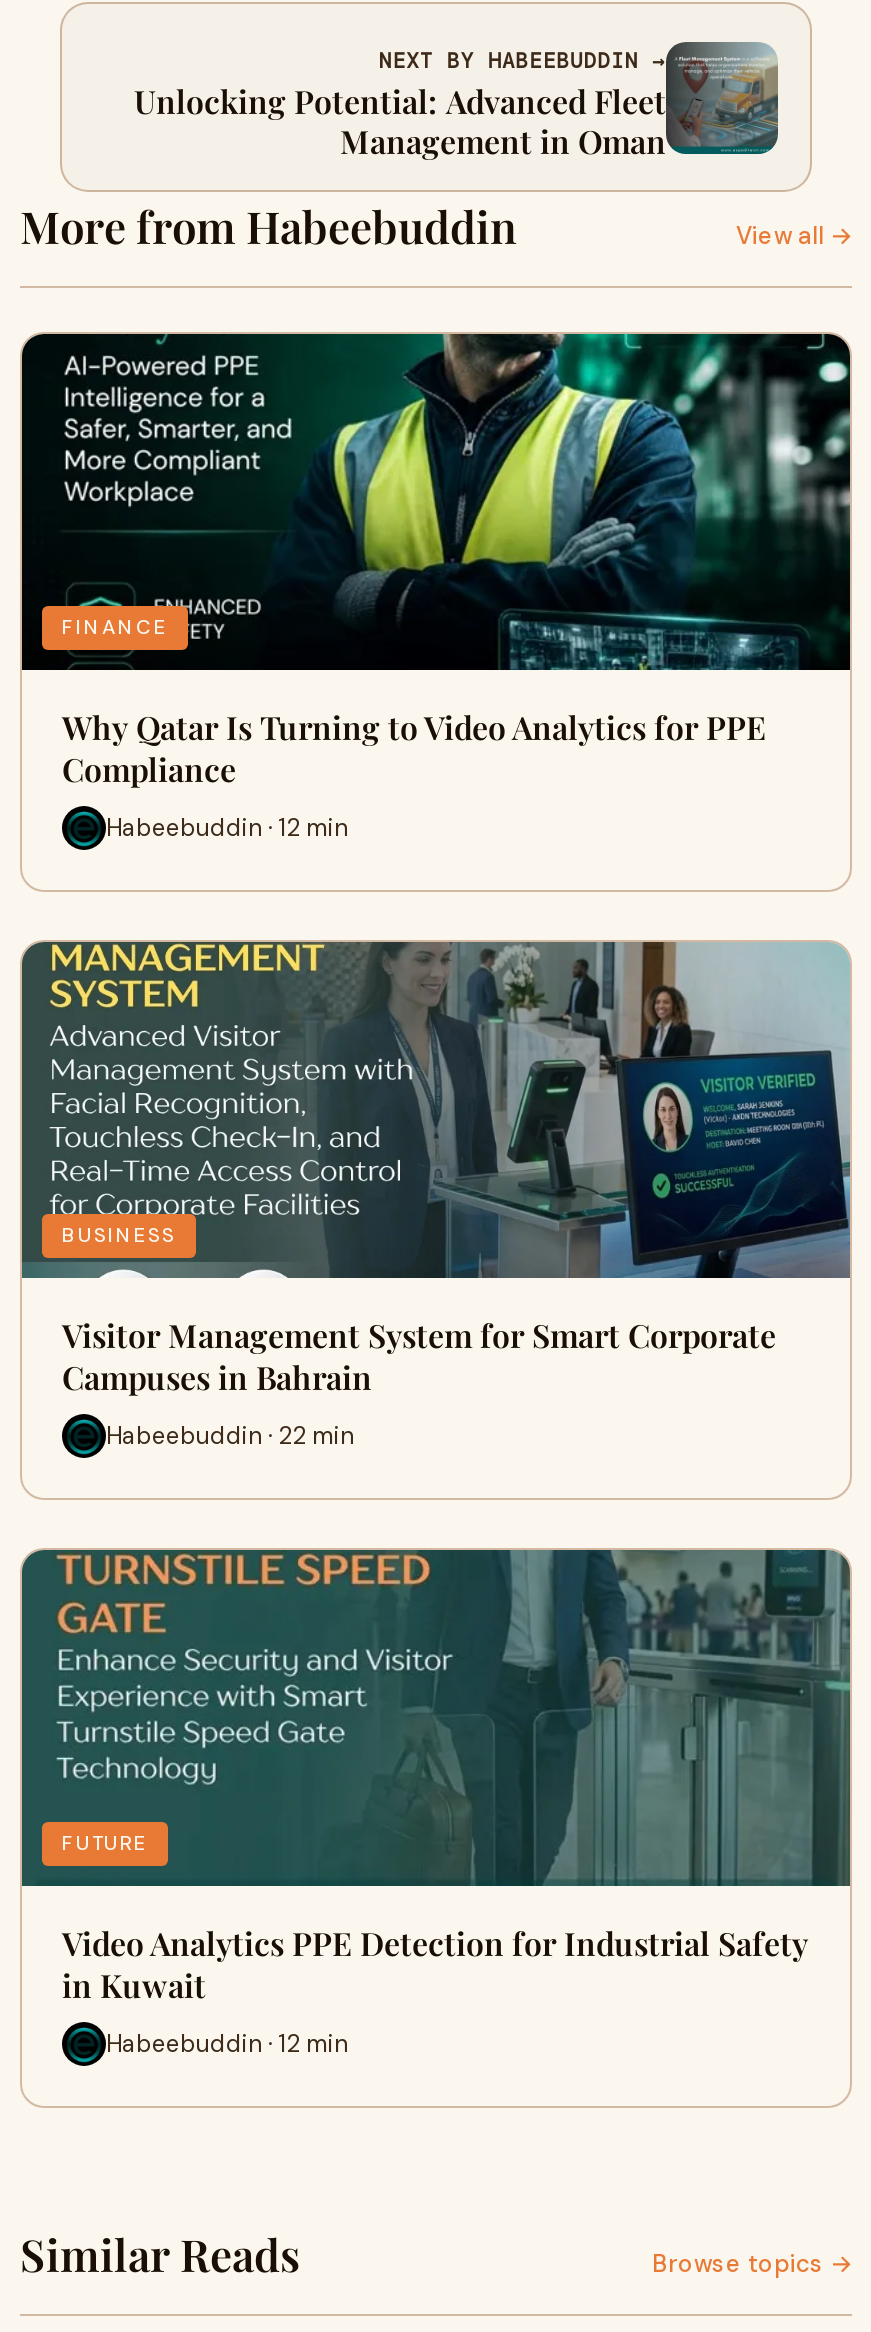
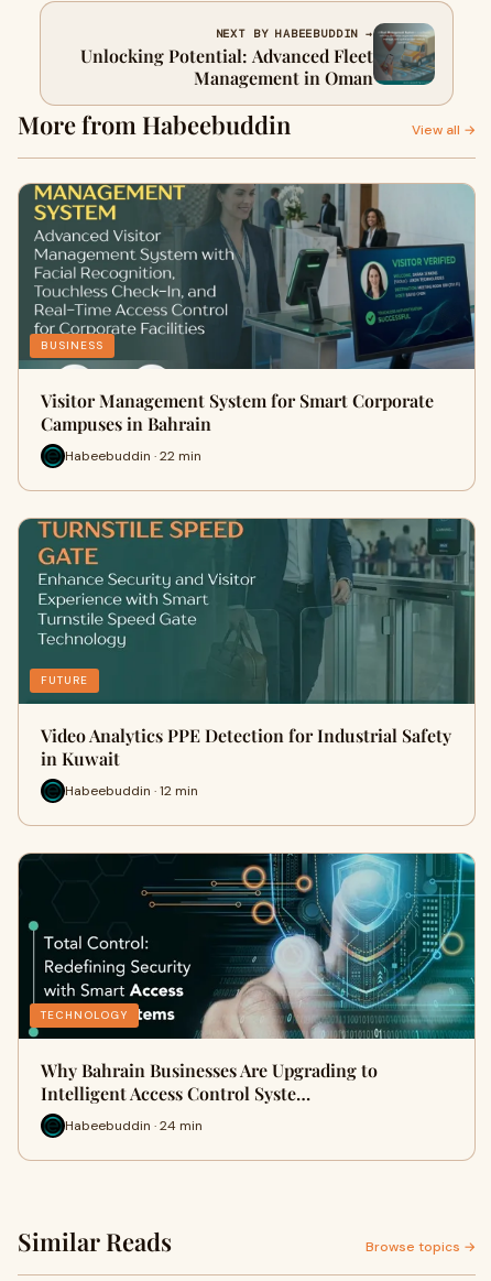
[22,332,852,843] [image] | FINANCE | Why Qatar Is Turning to Video Analytics for PPE | Compliance | Habeebuddin · 12 min -> none
moved [48,940,852,2059] -> [33,183,476,799]: [image] | BUSINESS | Visitor Management System for Smart Corporate | ... | in Kuwait | Habeebuddin · 12 min
none -> [20,853,474,1134] [image] | TECHNOLOGY | Why Bahrain Businesses Are Upgrading to | Intelligent Access Control Syste… | Habeebuddin · 24 min

